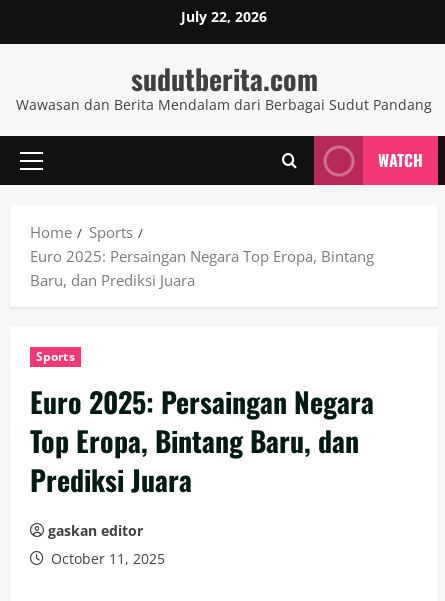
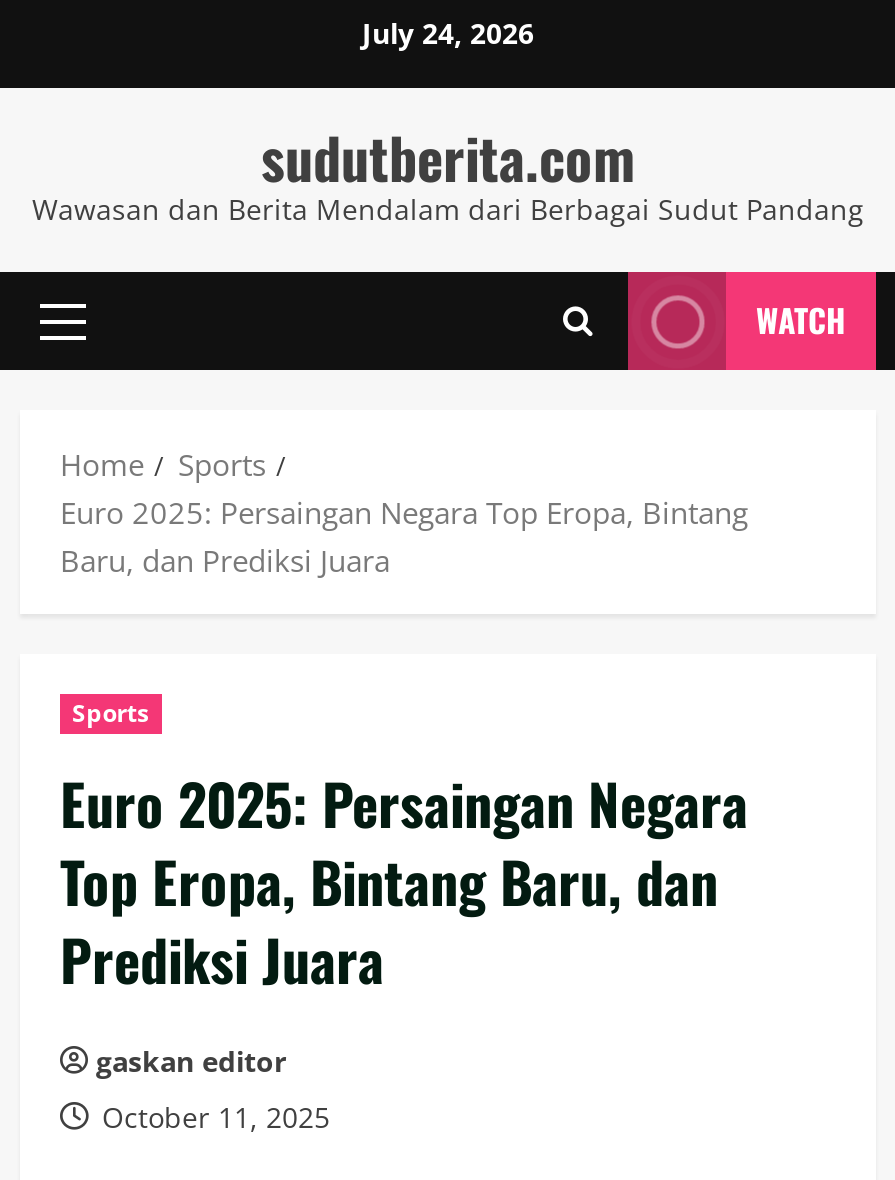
[181,7,267,26] July 22, 2026 -> [362,14,534,52] July 24, 2026

